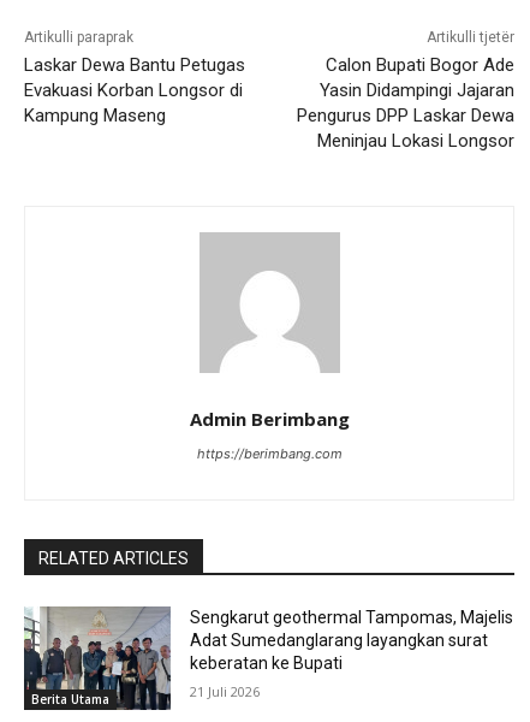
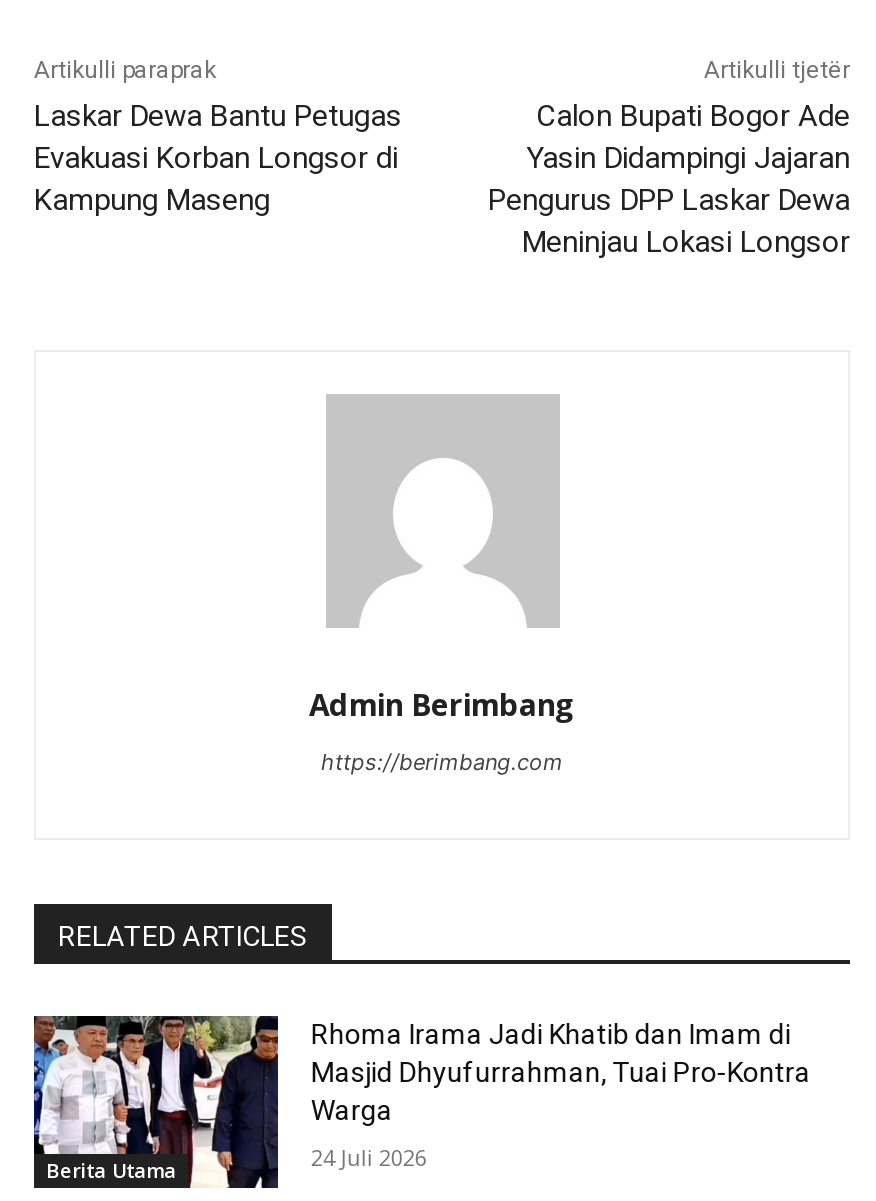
[23,606,514,711] [image] | Sengkarut geothermal Tampomas, Majelis | Adat Sumedanglarang layangkan surat | keberatan ke Bupati -> [32,1014,811,1188] [image] | Rhoma Irama Jadi Khatib dan Imam di | Masjid Dhyufurrahman, Tuai Pro-Kontra | Warga
[190,682,260,700] 21 Juli 2026 -> [311,1142,427,1172] 24 Juli 2026

